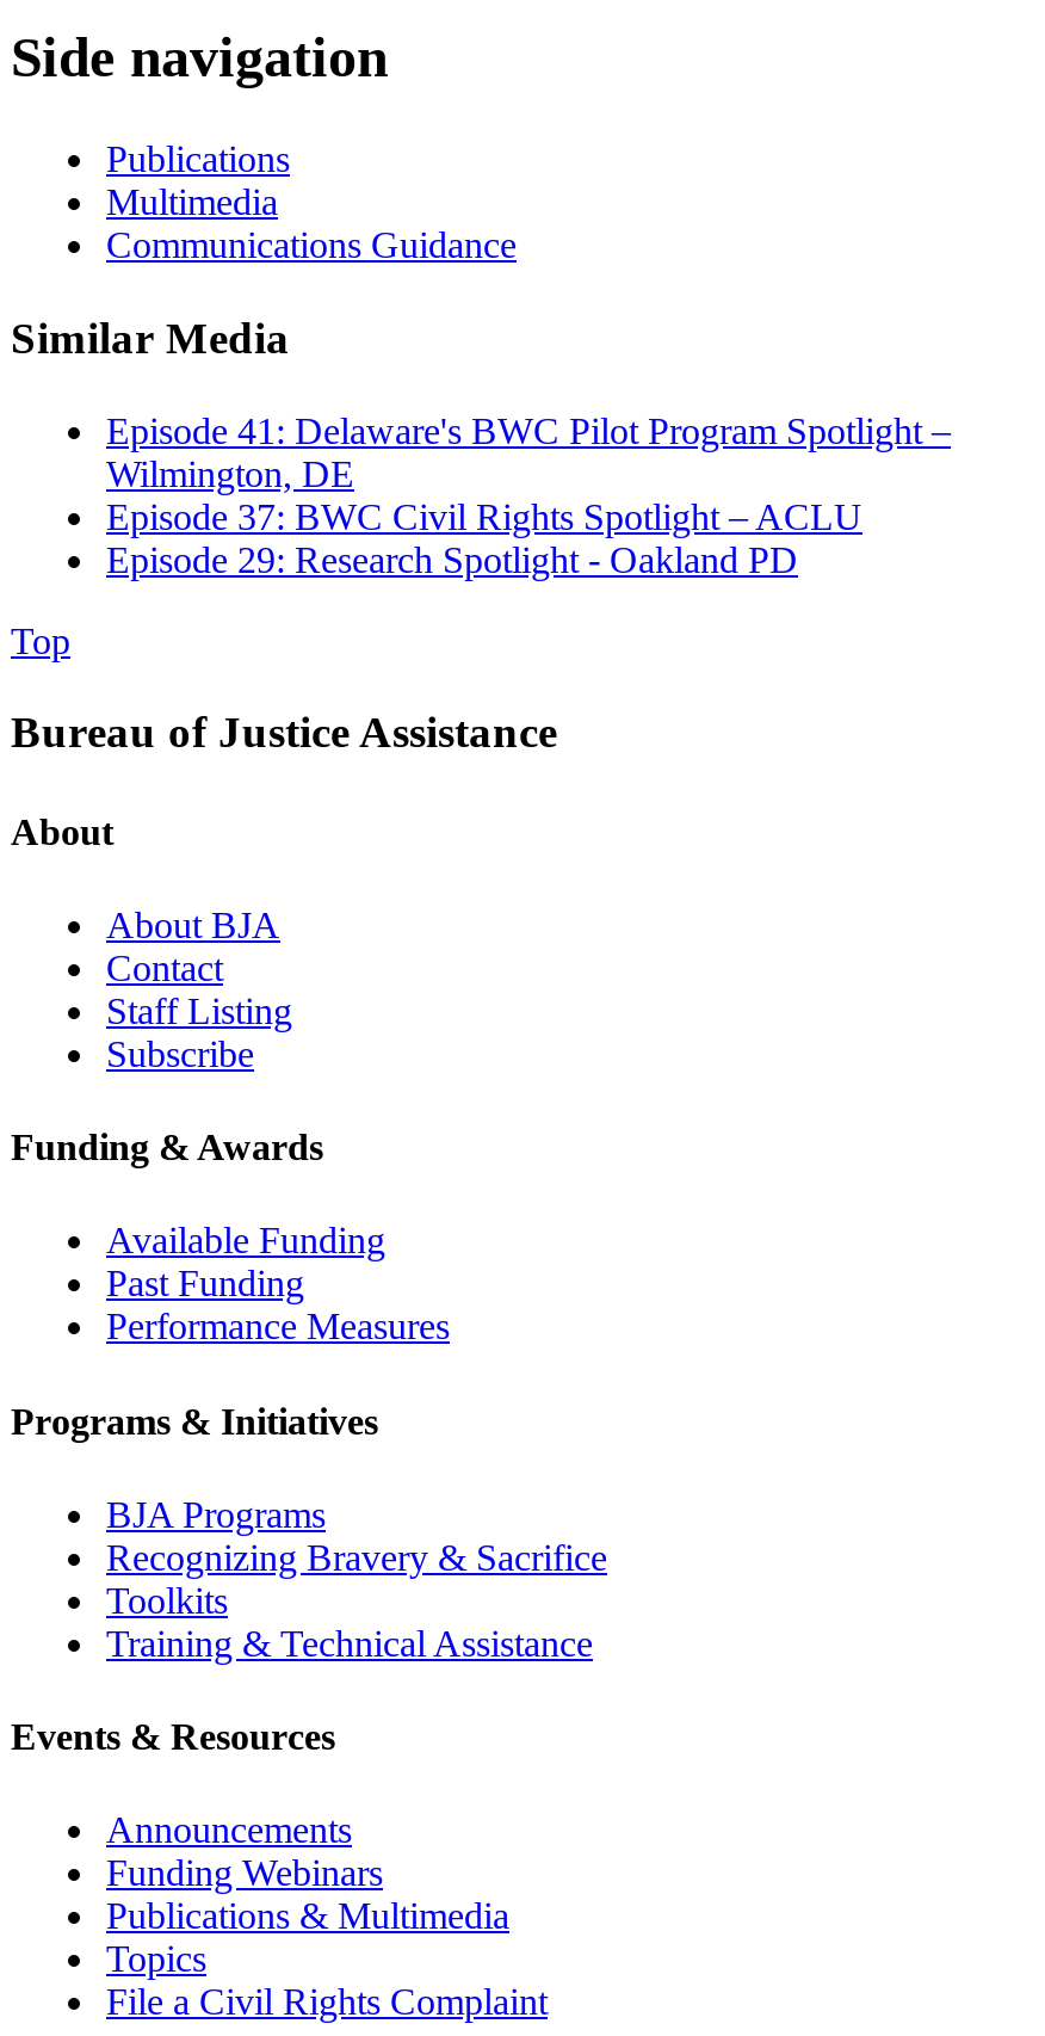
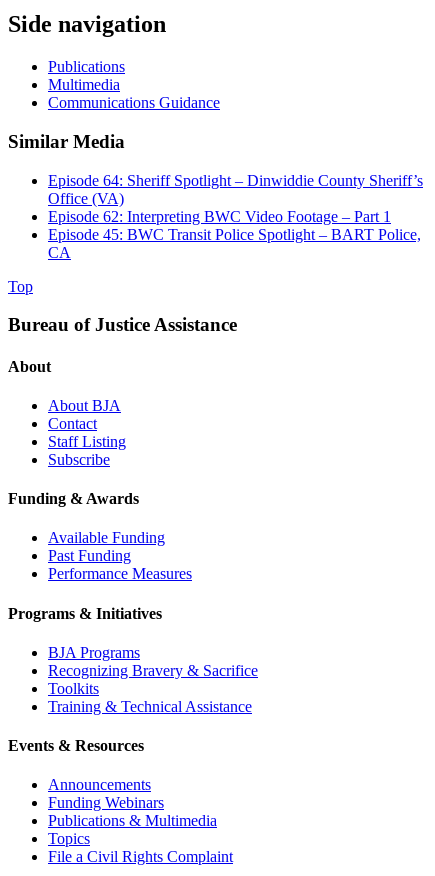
[106,410,951,579] Episode 41: Delaware's BWC Pilot Program Spotlight – | Wilmington, DE | Episode 37: BWC Civil Rights Spotlight – ACLU | Episode 29: Research Spotlight - Oakland PD -> [48,172,423,261] Episode 64: Sheriff Spotlight – Dinwiddie County Sheriff’s | Office (VA) | Episode 62: Interpreting BWC Video Footage – Part 1 | Episode 45: BWC Transit Police Spotlight – BART Police, | CA

